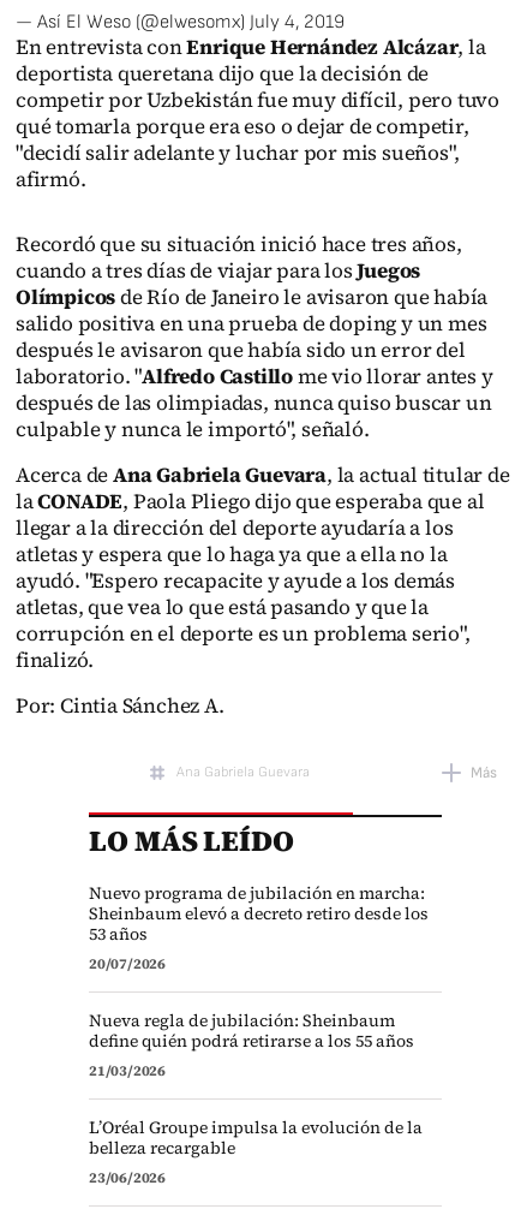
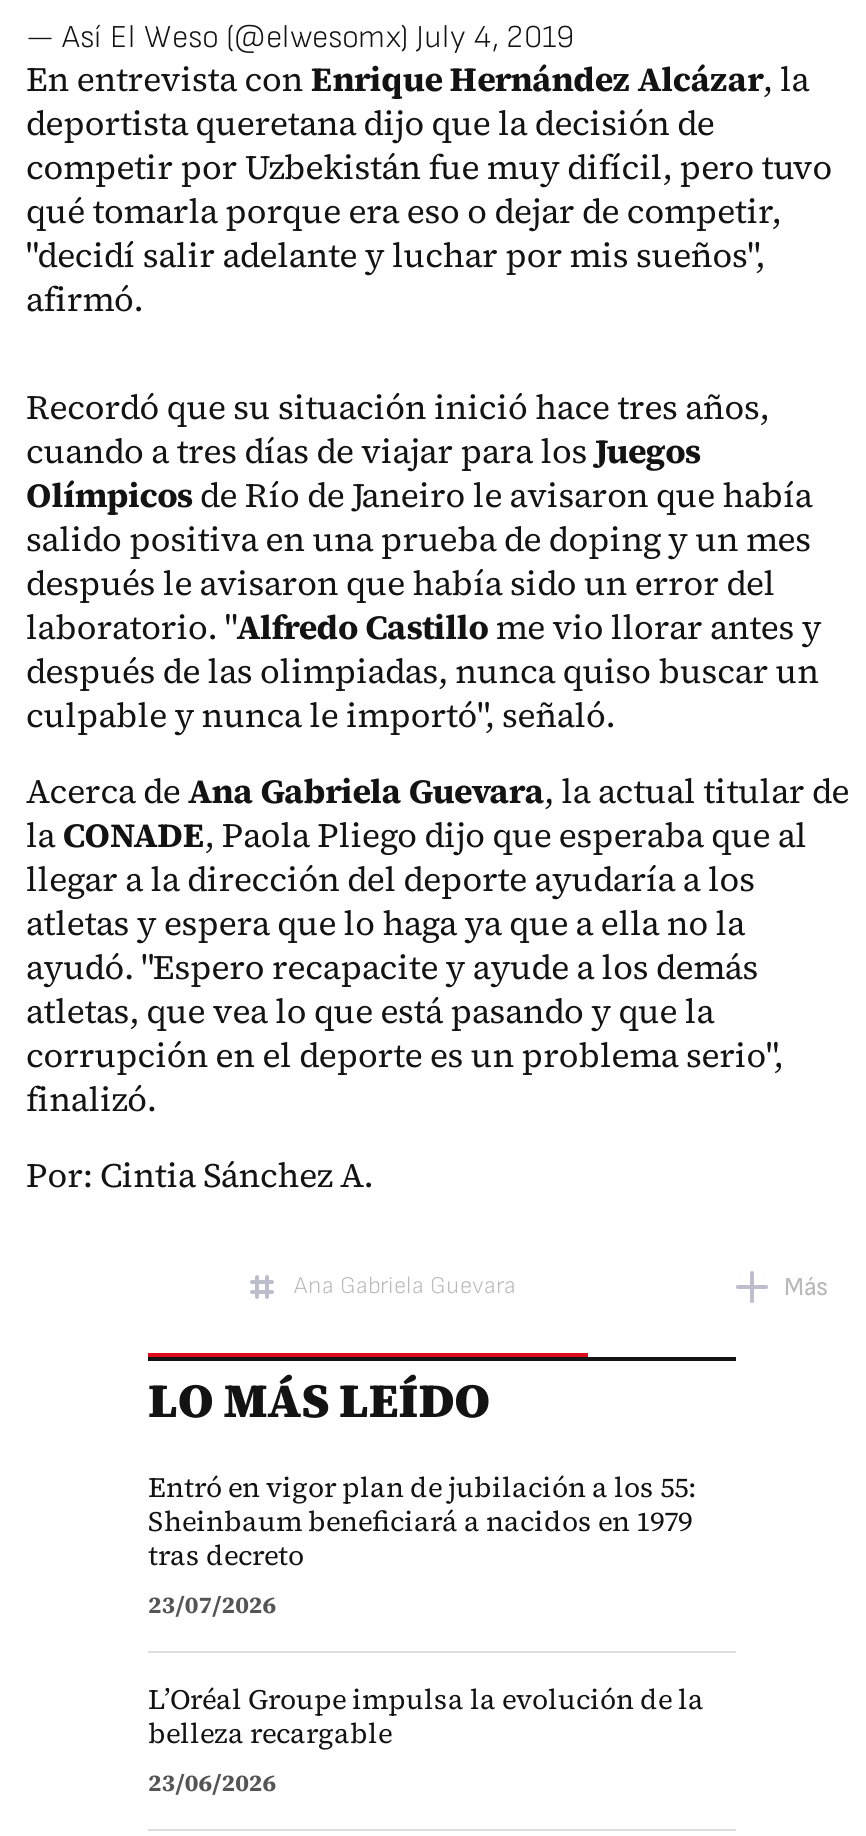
[89,881,429,1080] Nuevo programa de jubilación en marcha: | Sheinbaum elevó a decreto retiro desde los | 53 años | 20/07/2026 | Nueva regla de jubilación: Sheinbaum | define quién podrá retirarse a los 55 años | 21/03/2026 -> [148,1467,696,1621] Entró en vigor plan de jubilación a los 55: | Sheinbaum beneficiará a nacidos en 1979 | tras decreto | 23/07/2026

